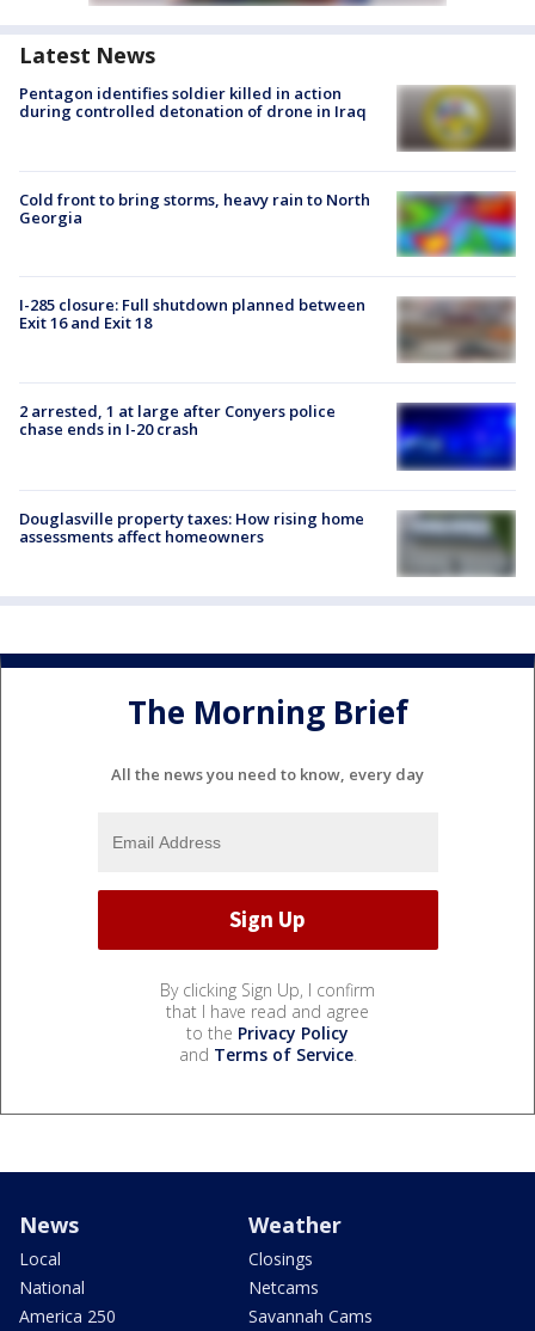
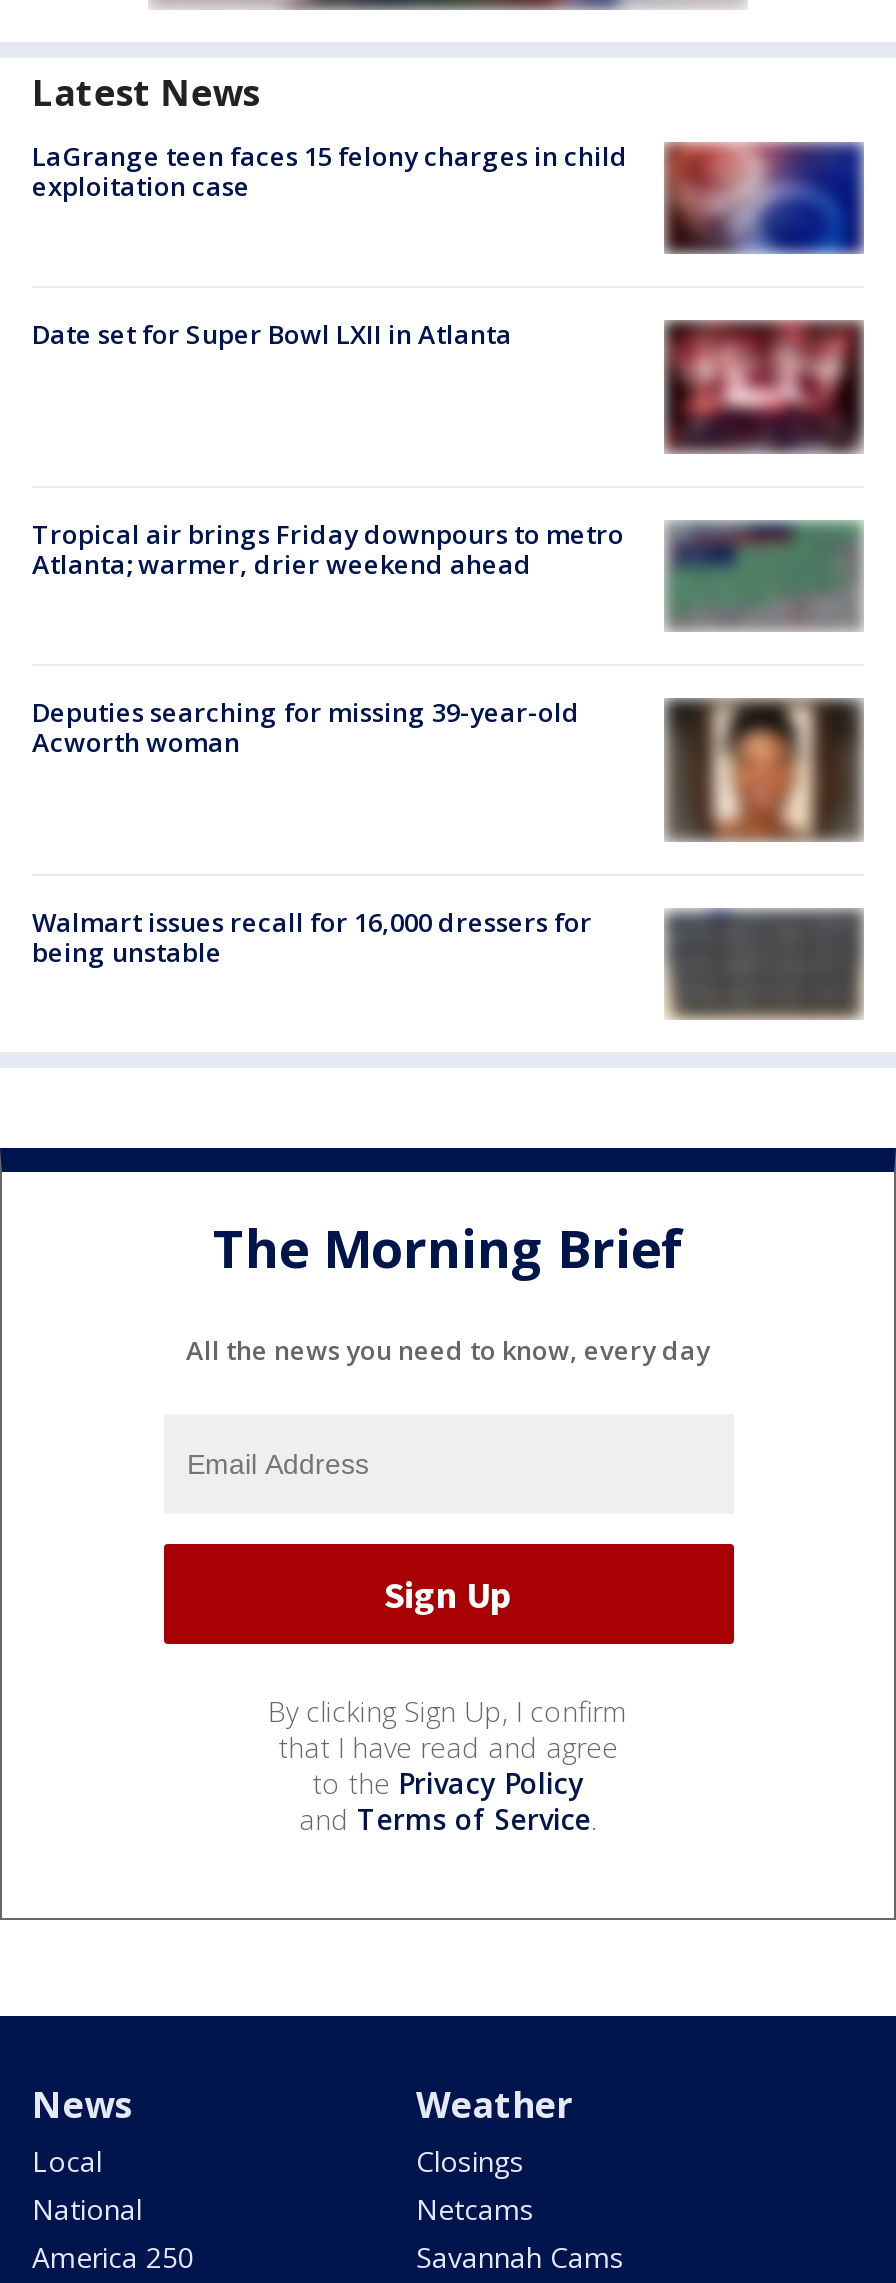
[19,82,516,152] [image] | Pentagon identifies soldier killed in action | during controlled detonation of drone in Iraq -> [32,138,864,254] [image] | LaGrange teen faces 15 felony charges in child | exploitation case
[19,189,370,228] Cold front to bring storms, heavy rain to North | Georgia -> [32,316,512,352] Date set for Super Bowl LXII in Atlanta
[395,191,517,258] [image] -> [664,320,864,456] [image]
[19,294,514,363] [image] | I-285 closure: Full shutdown planned between | Exit 16 and Exit 18 -> [32,515,862,632] [image] | Tropical air brings Friday downpours to metro | Atlanta; warmer, drier weekend ahead
[19,401,336,440] 2 arrested, 1 at large after Conyers police | chase ends in I-20 crash -> [32,694,580,760] Deputies searching for missing 39-year-old | Acworth woman
[396,401,517,471] [image] -> [664,698,866,842] [image]
[19,507,510,572] [image] | Douglasville property taxes: How rising home | assessments affect homeowners -> [32,904,852,1016] [image] | Walmart issues recall for 16,000 dressers for | being unstable

